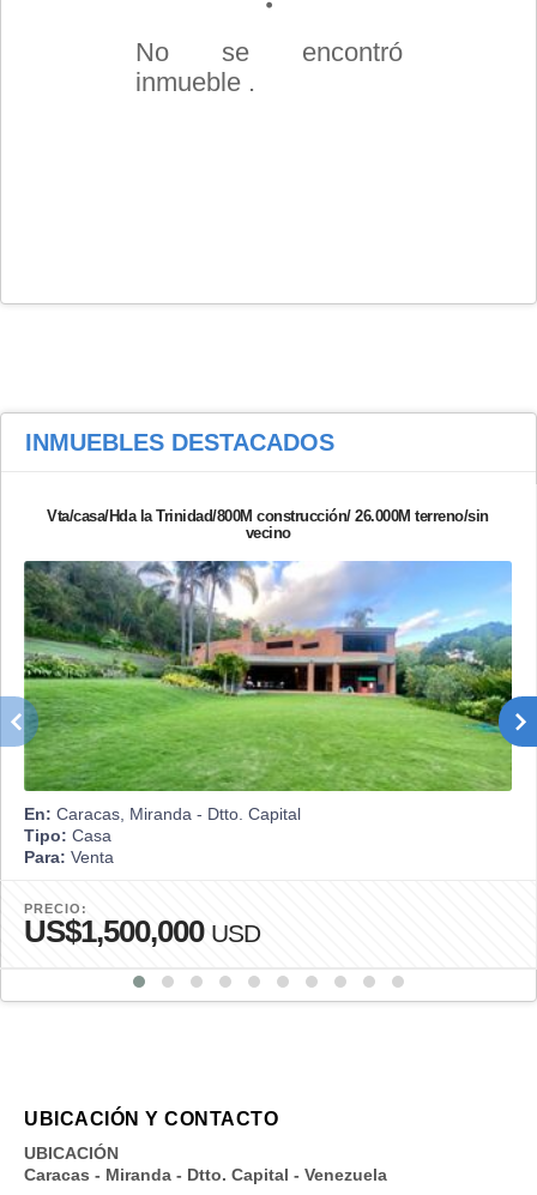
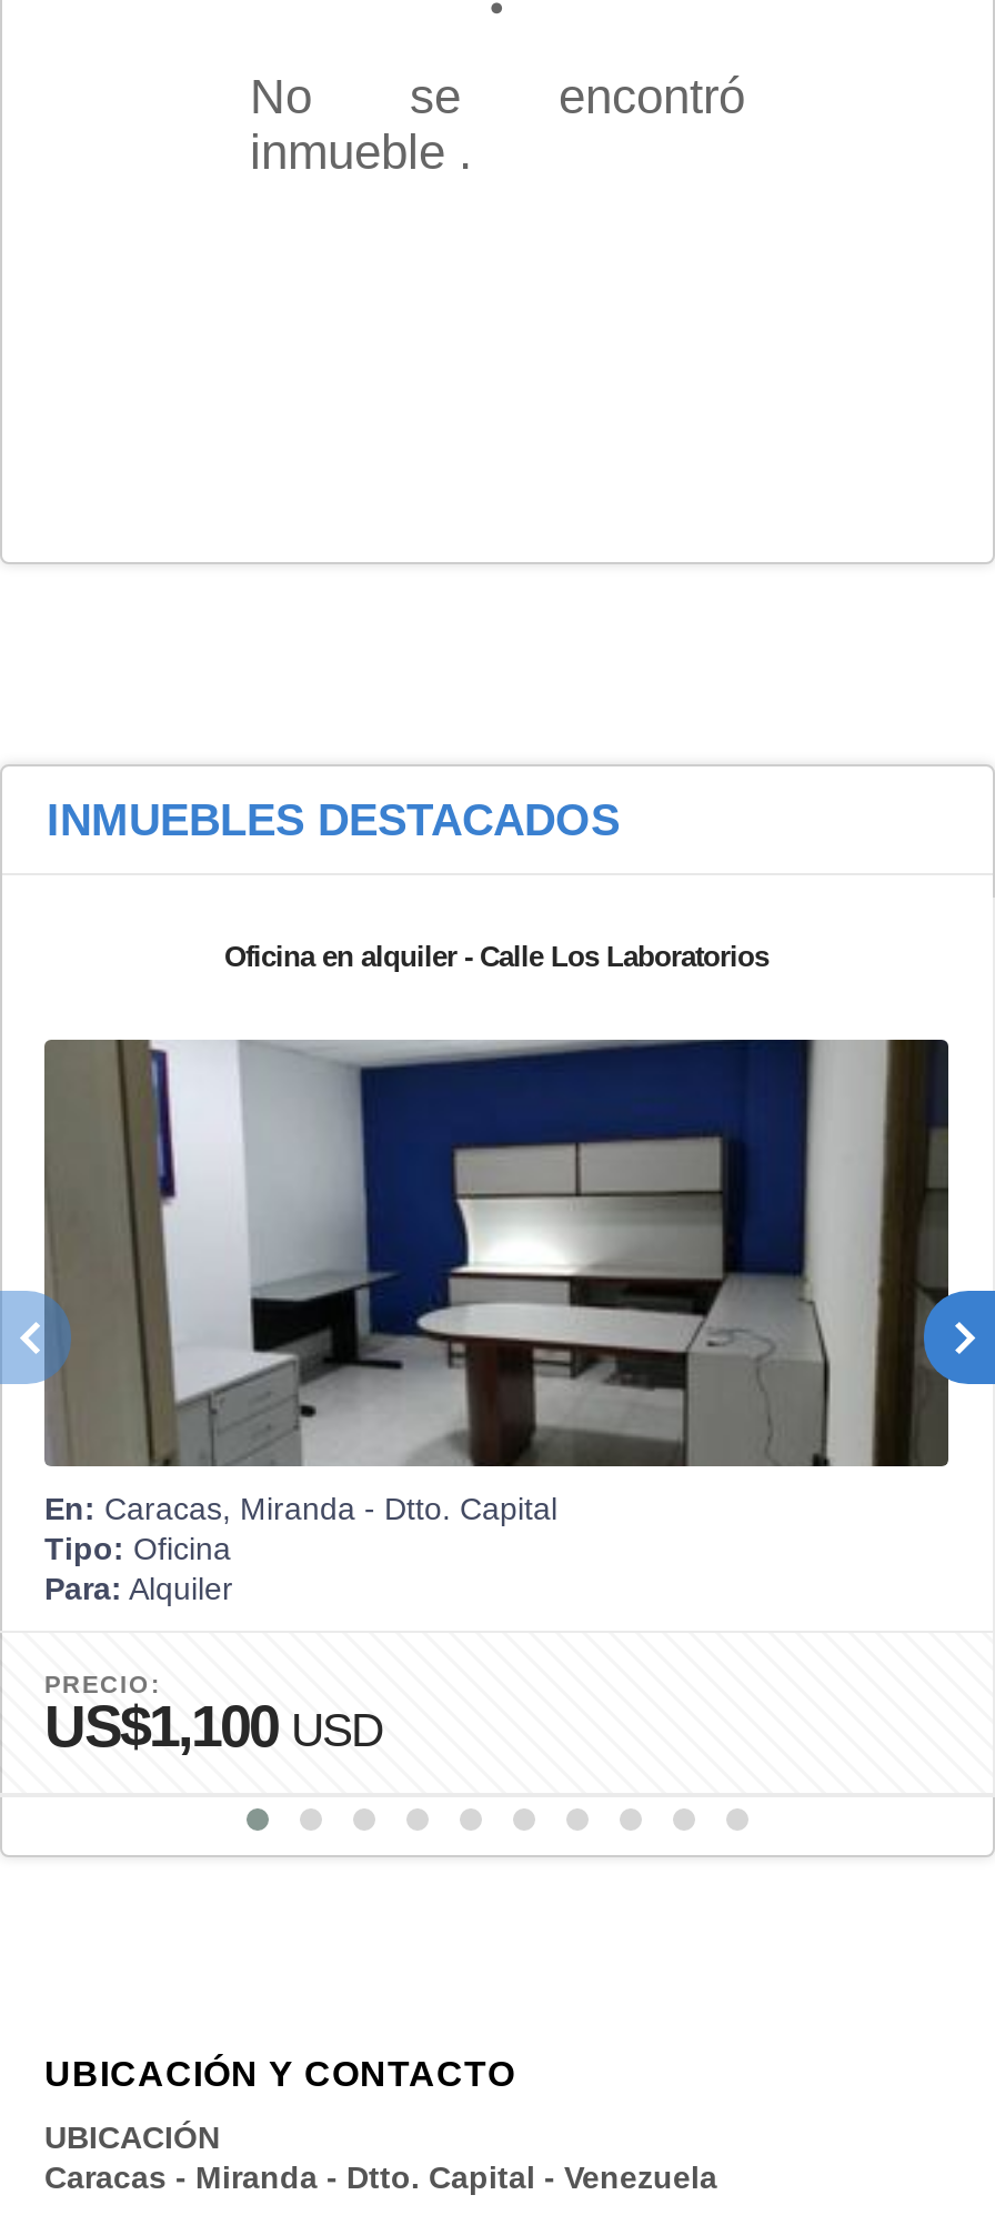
[47,507,489,542] Vta/casa/Hda la Trinidad/800M construcción/ 26.000M terreno/sin | vecino -> [224,939,768,973] Oficina en alquiler - Calle Los Laboratorios
[23,560,513,845] [image] | Tipo: Casa -> [44,1038,951,1566] [image] | Tipo: Oficina
[24,847,114,866] Para: Venta -> [44,1570,233,1606] Para: Alquiler
[24,913,260,949] US$1,500,000 USD -> [44,1692,382,1759] US$1,100 USD

